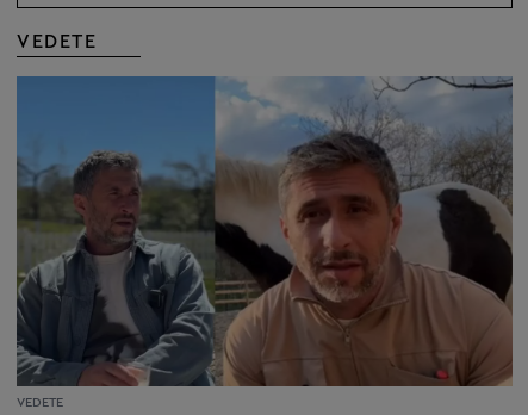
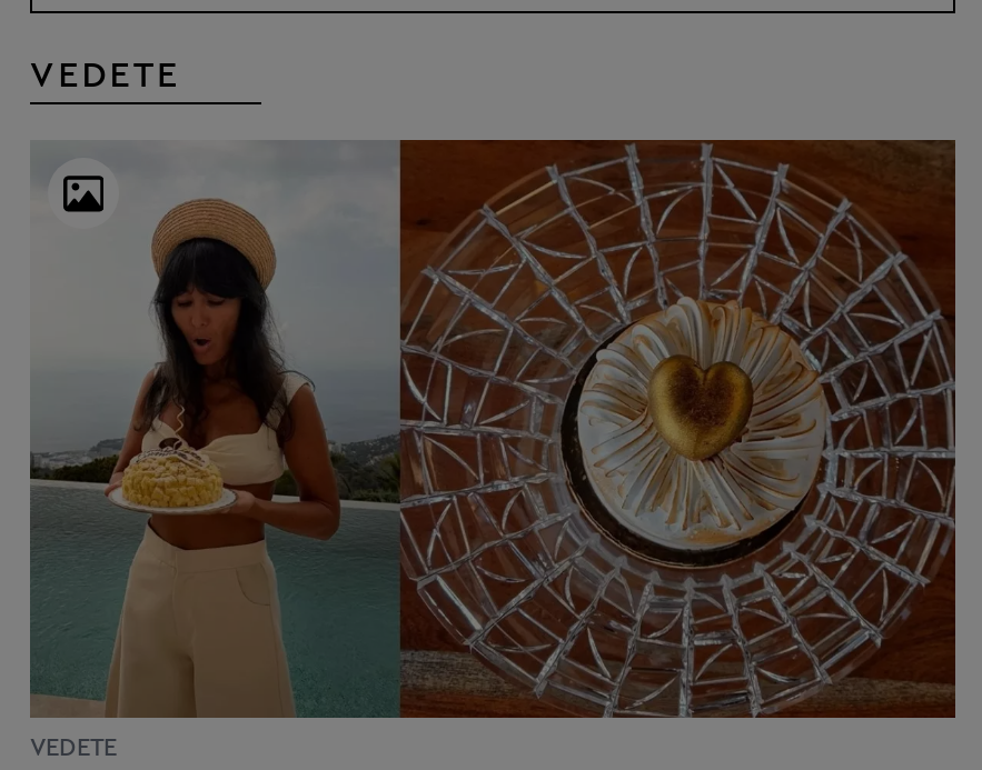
[15,75,514,388] [image] -> [30,138,958,720] [image]

